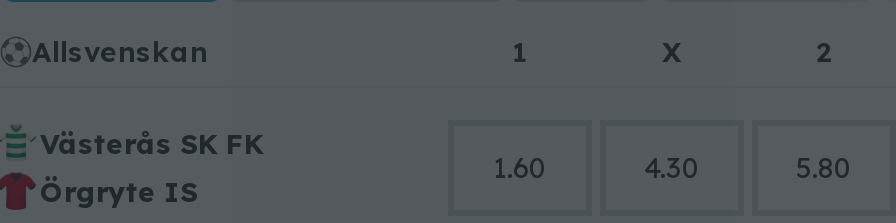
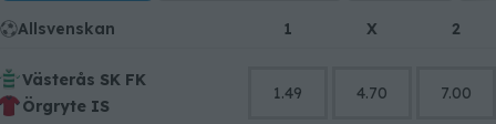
[493,149,852,185] 1.60 | 4.30 | 5.80 -> [273,83,472,103] 1.49 | 4.70 | 7.00

